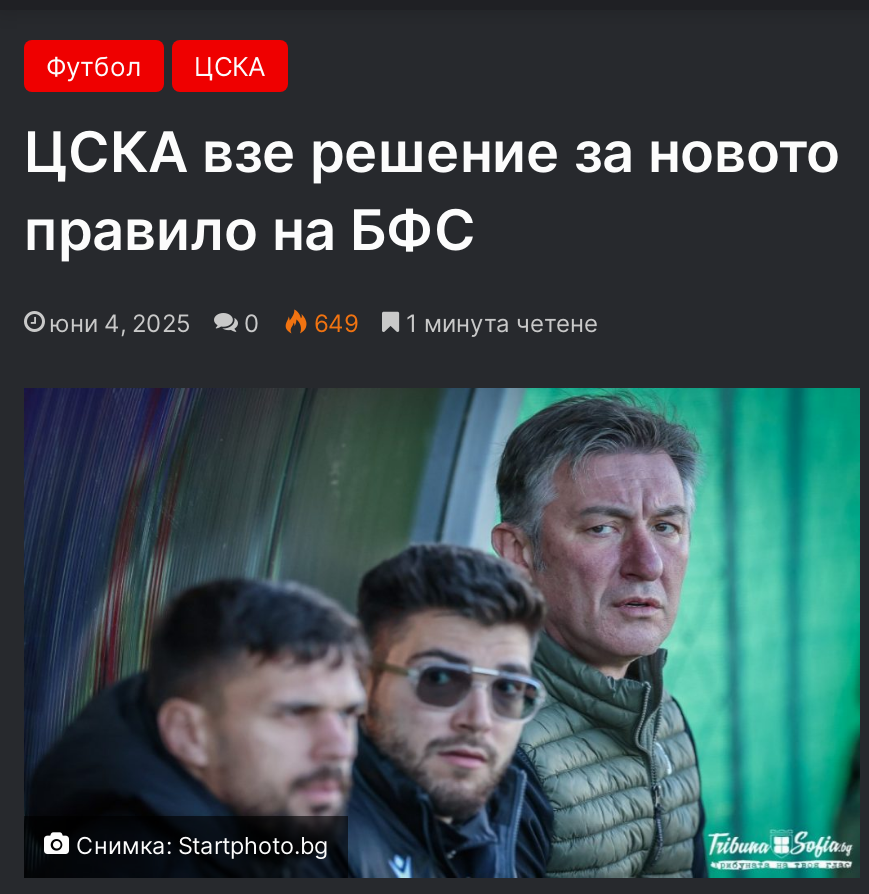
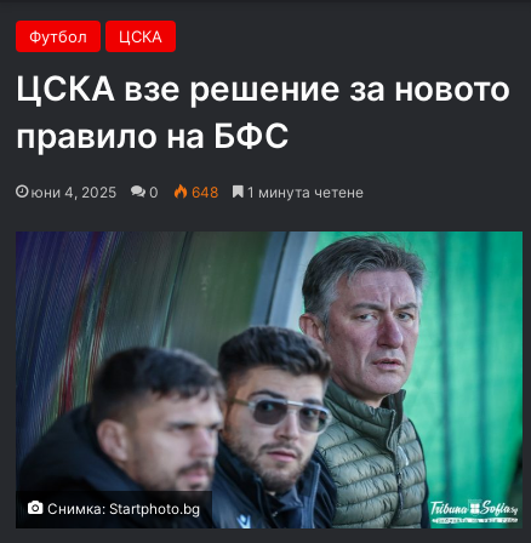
[308,309,358,339] 649 -> [188,184,218,202] 648

